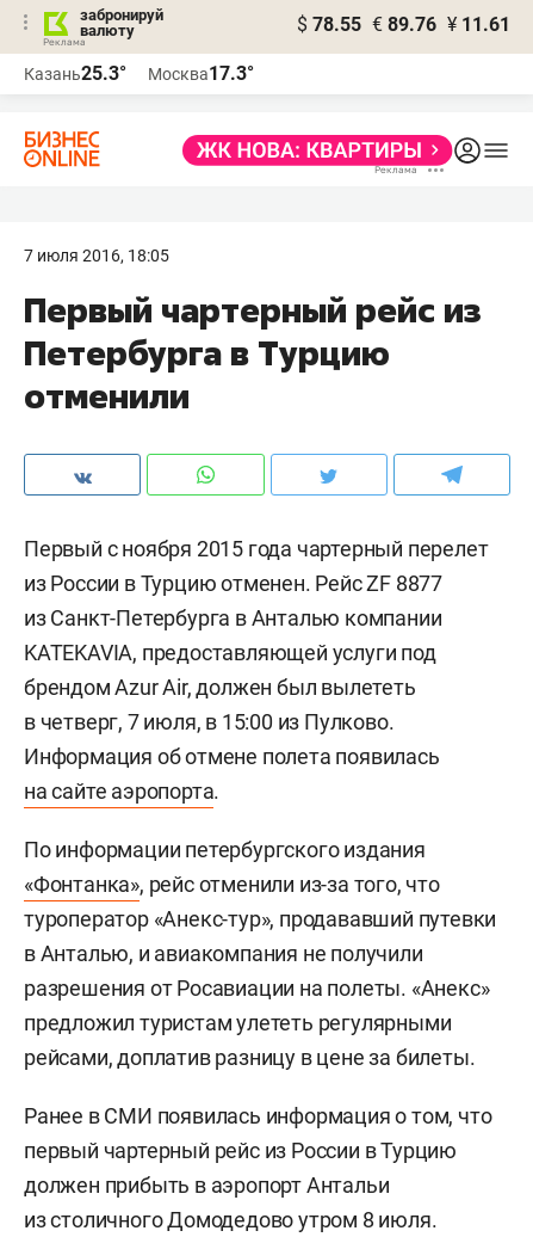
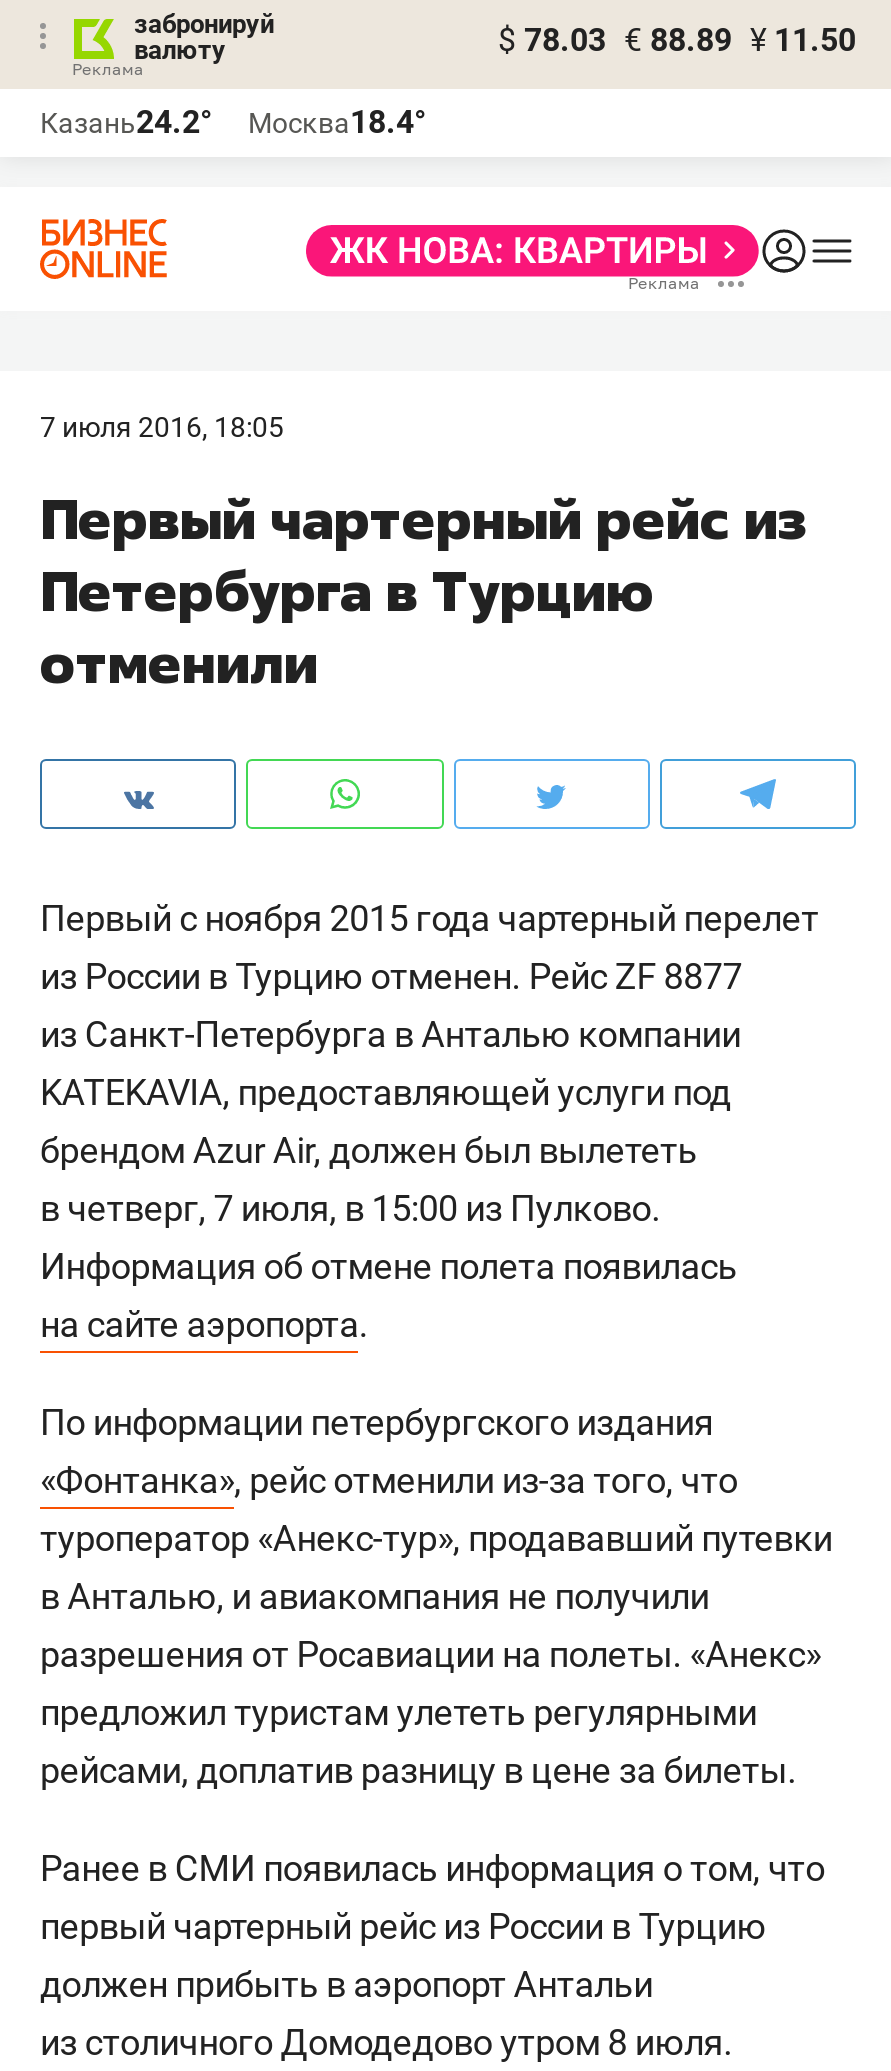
[297,13,510,36] $ 78.55 € 89.76 ¥ 11.61 -> [498,21,856,59] $ 78.03 € 88.89 ¥ 11.50
[24,62,126,85] Казань25.3° -> [40,103,212,141] Казань24.2°
[148,62,254,85] Москва17.3° -> [248,103,426,141] Москва18.4°

